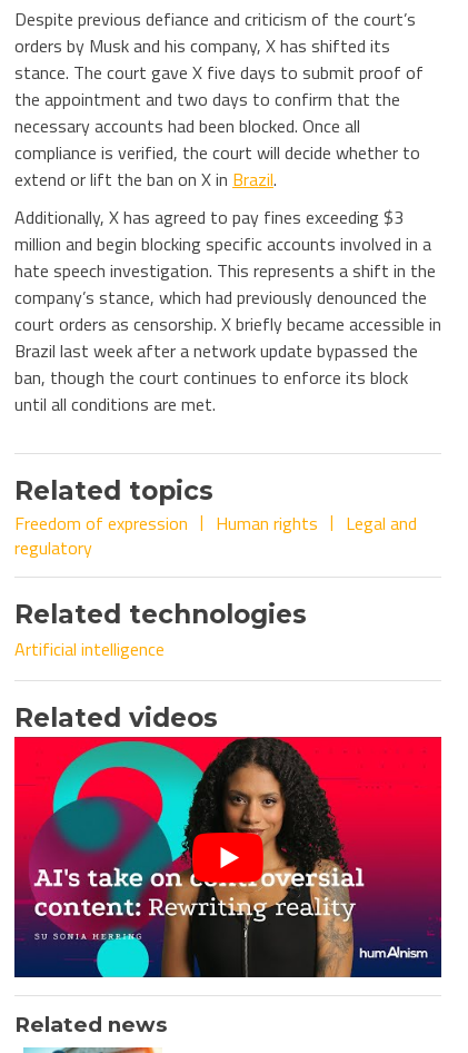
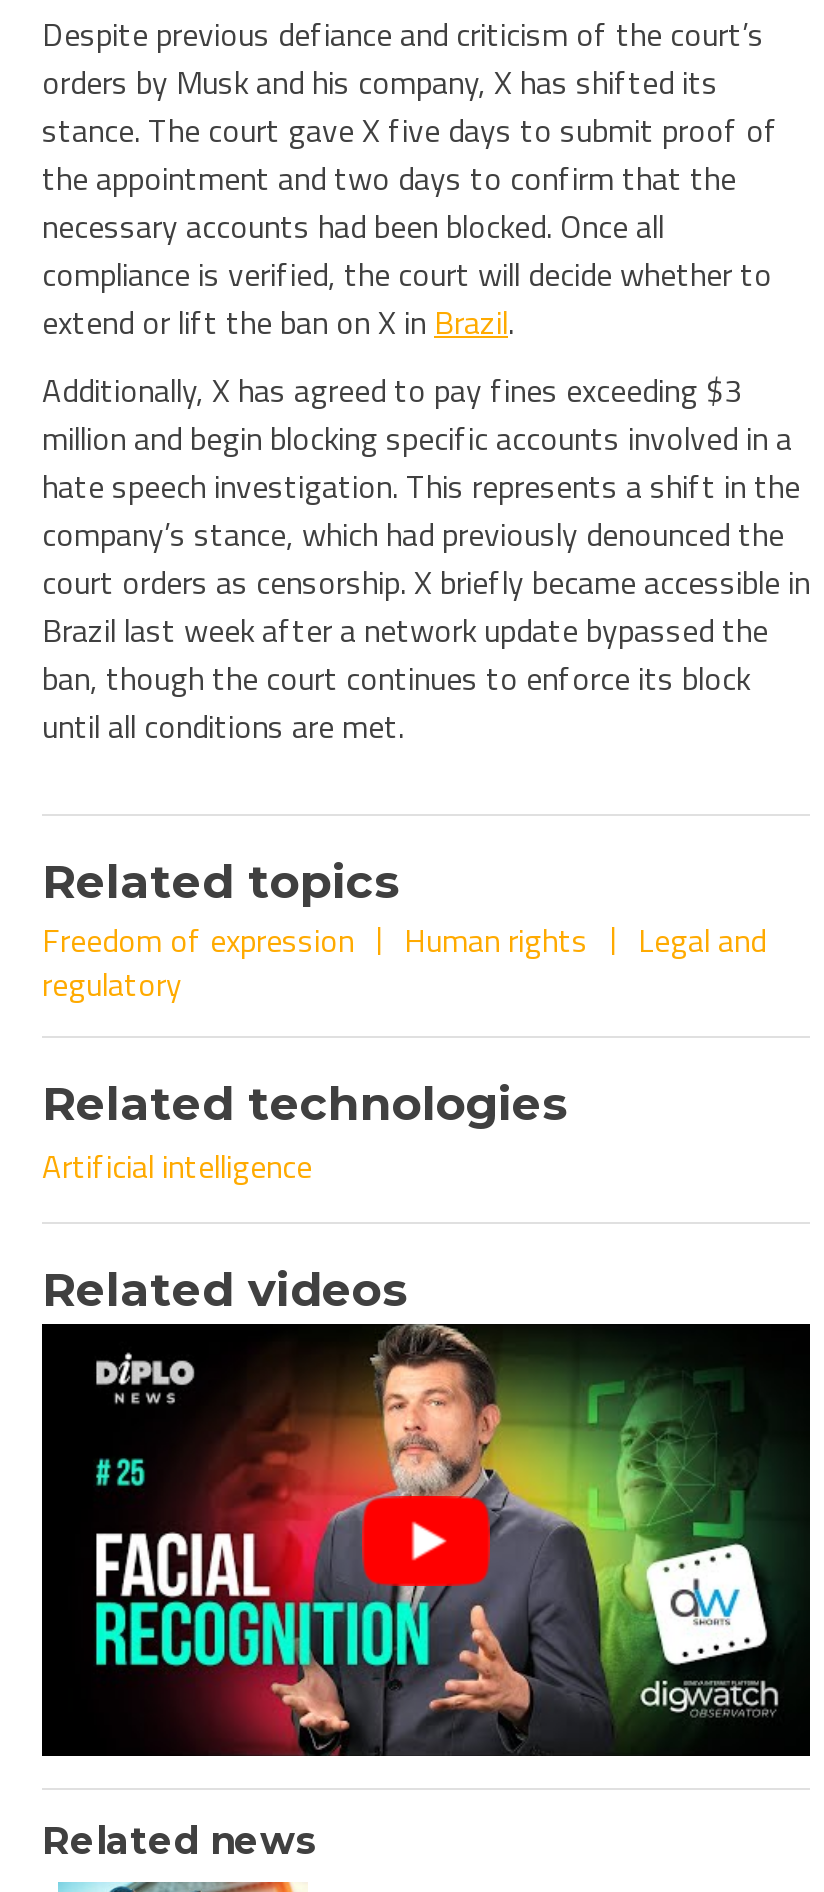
[13,736,442,978] [image] -> [40,1322,812,1758] [image]

